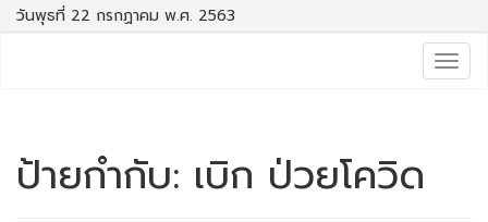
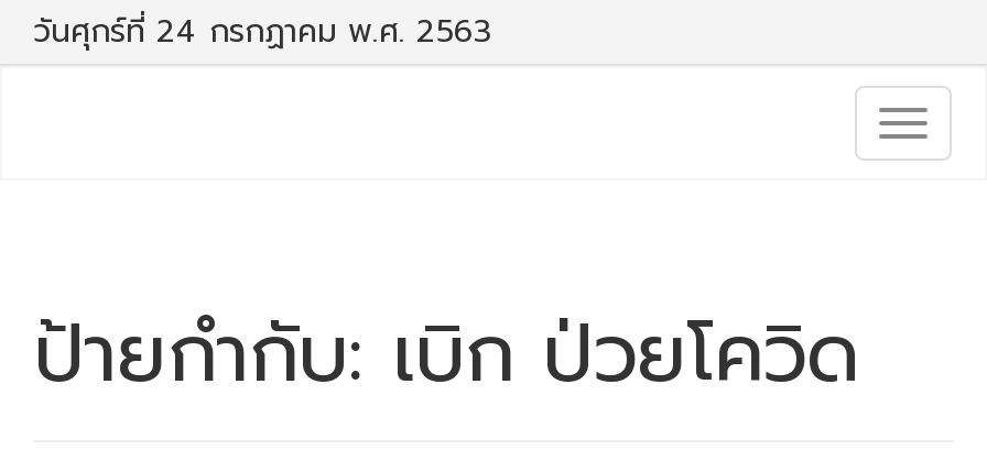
[16,4,235,27] วันพุธที่ 22 กรกฏาคม พ.ศ. 2563 -> [33,9,491,55] วันศุกร์ที่ 24 กรกฏาคม พ.ศ. 2563

